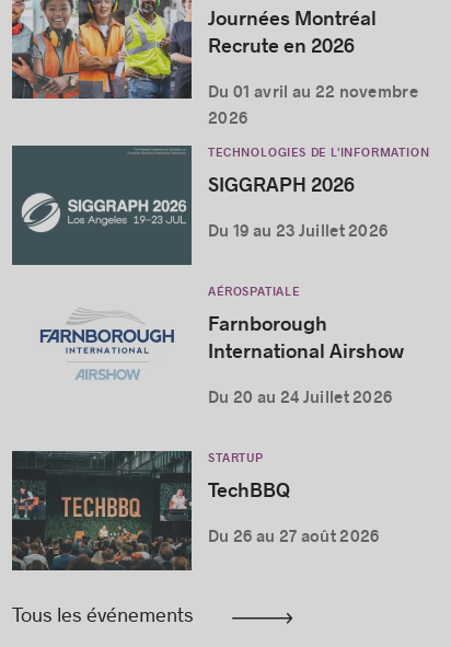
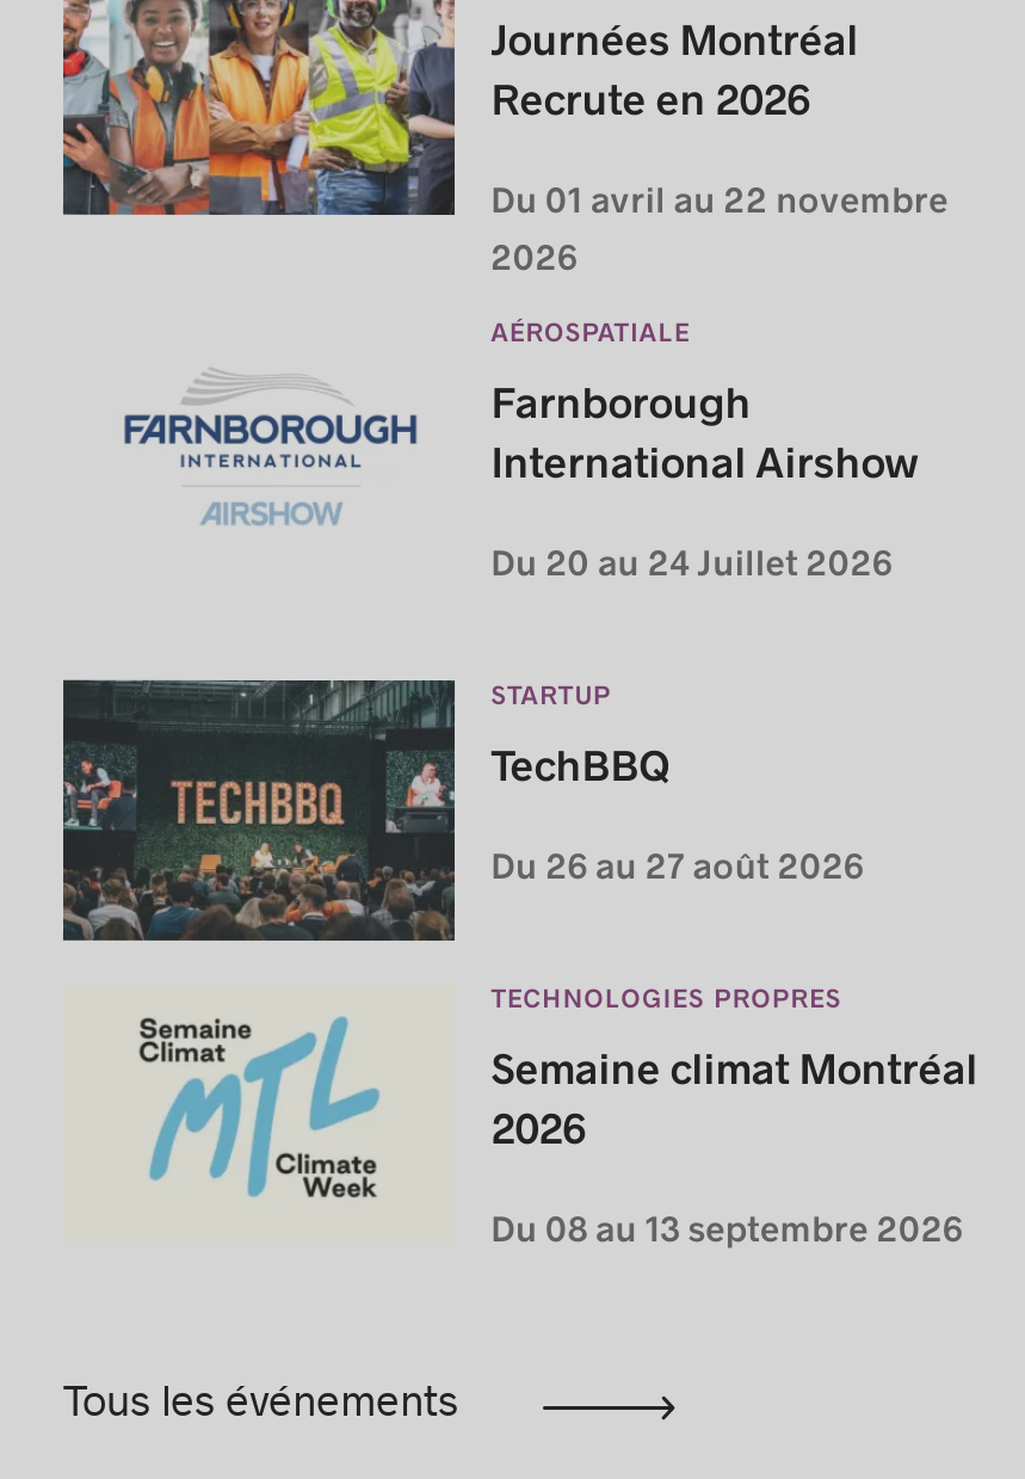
[11,145,430,266] [image] | TECHNOLOGIES DE L'INFORMATION | SIGGRAPH 2026 | Du 19 au 23 Juillet 2026 -> none
moved [43,285,404,546] -> [130,318,918,888]: [image] | AÉROSPATIALE | Farnborough | International Airshow | Du 20 au 24 Juillet 2026 | STARTUP | TechBBQ | Du 26 au 27 août 2026
none -> [137,1015,381,1201] [image]
none -> [491,984,978,1251] TECHNOLOGIES PROPRES | Semaine climat Montréal | 2026 | Du 08 au 13 septembre 2026

